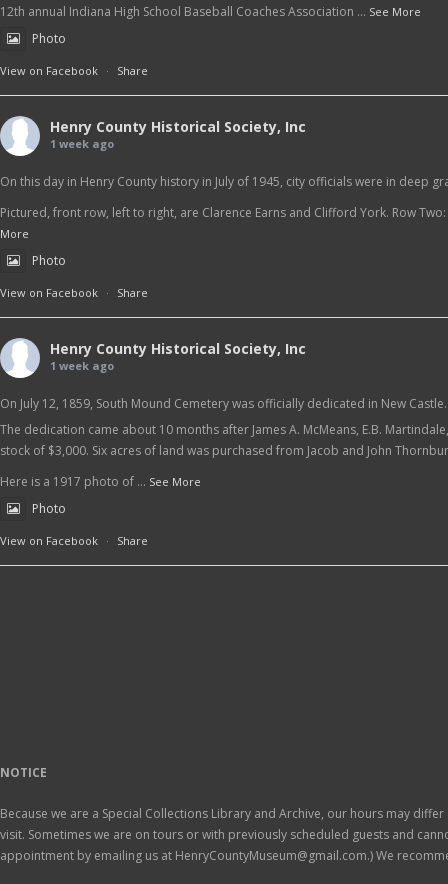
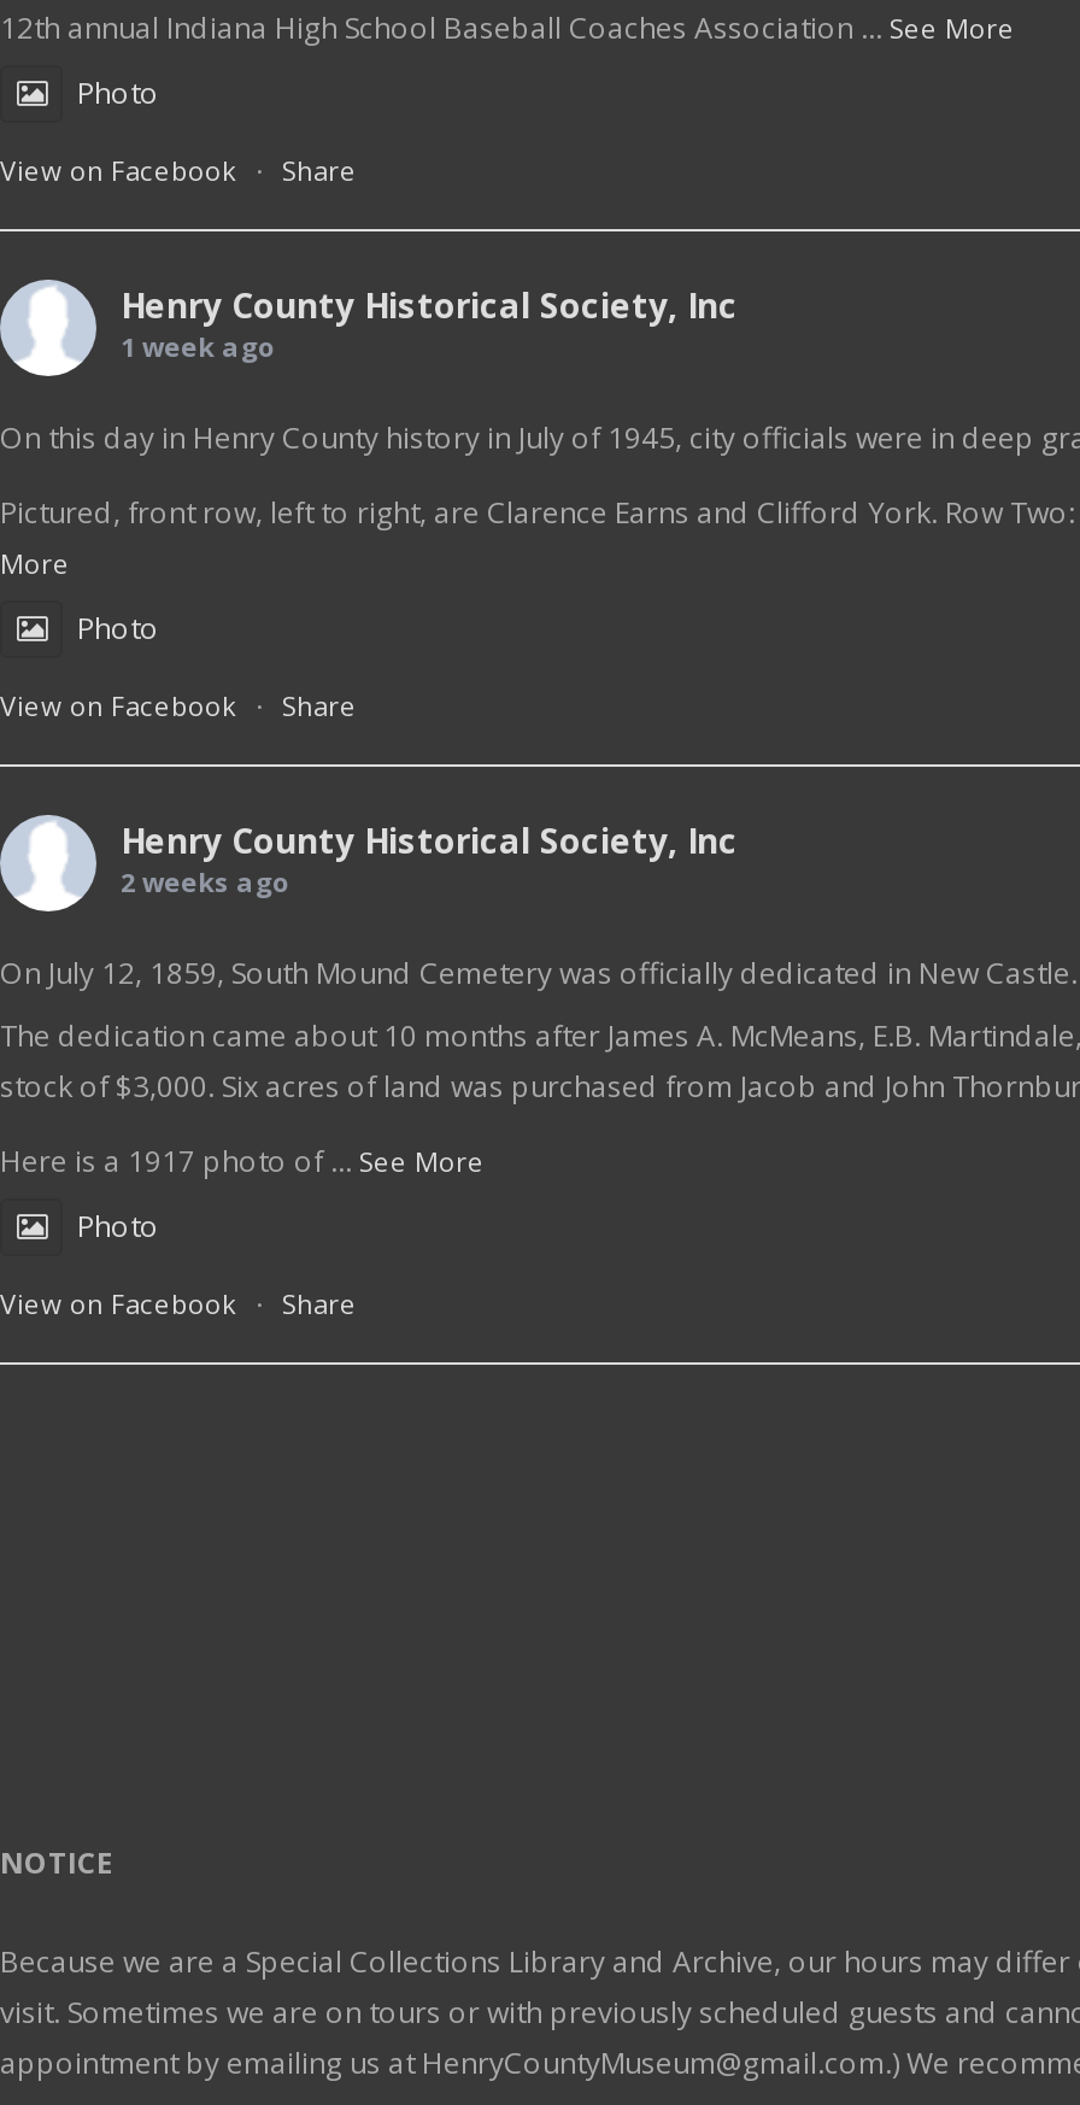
[50,358,114,373] 1 week ago -> [121,863,289,899] 2 weeks ago

